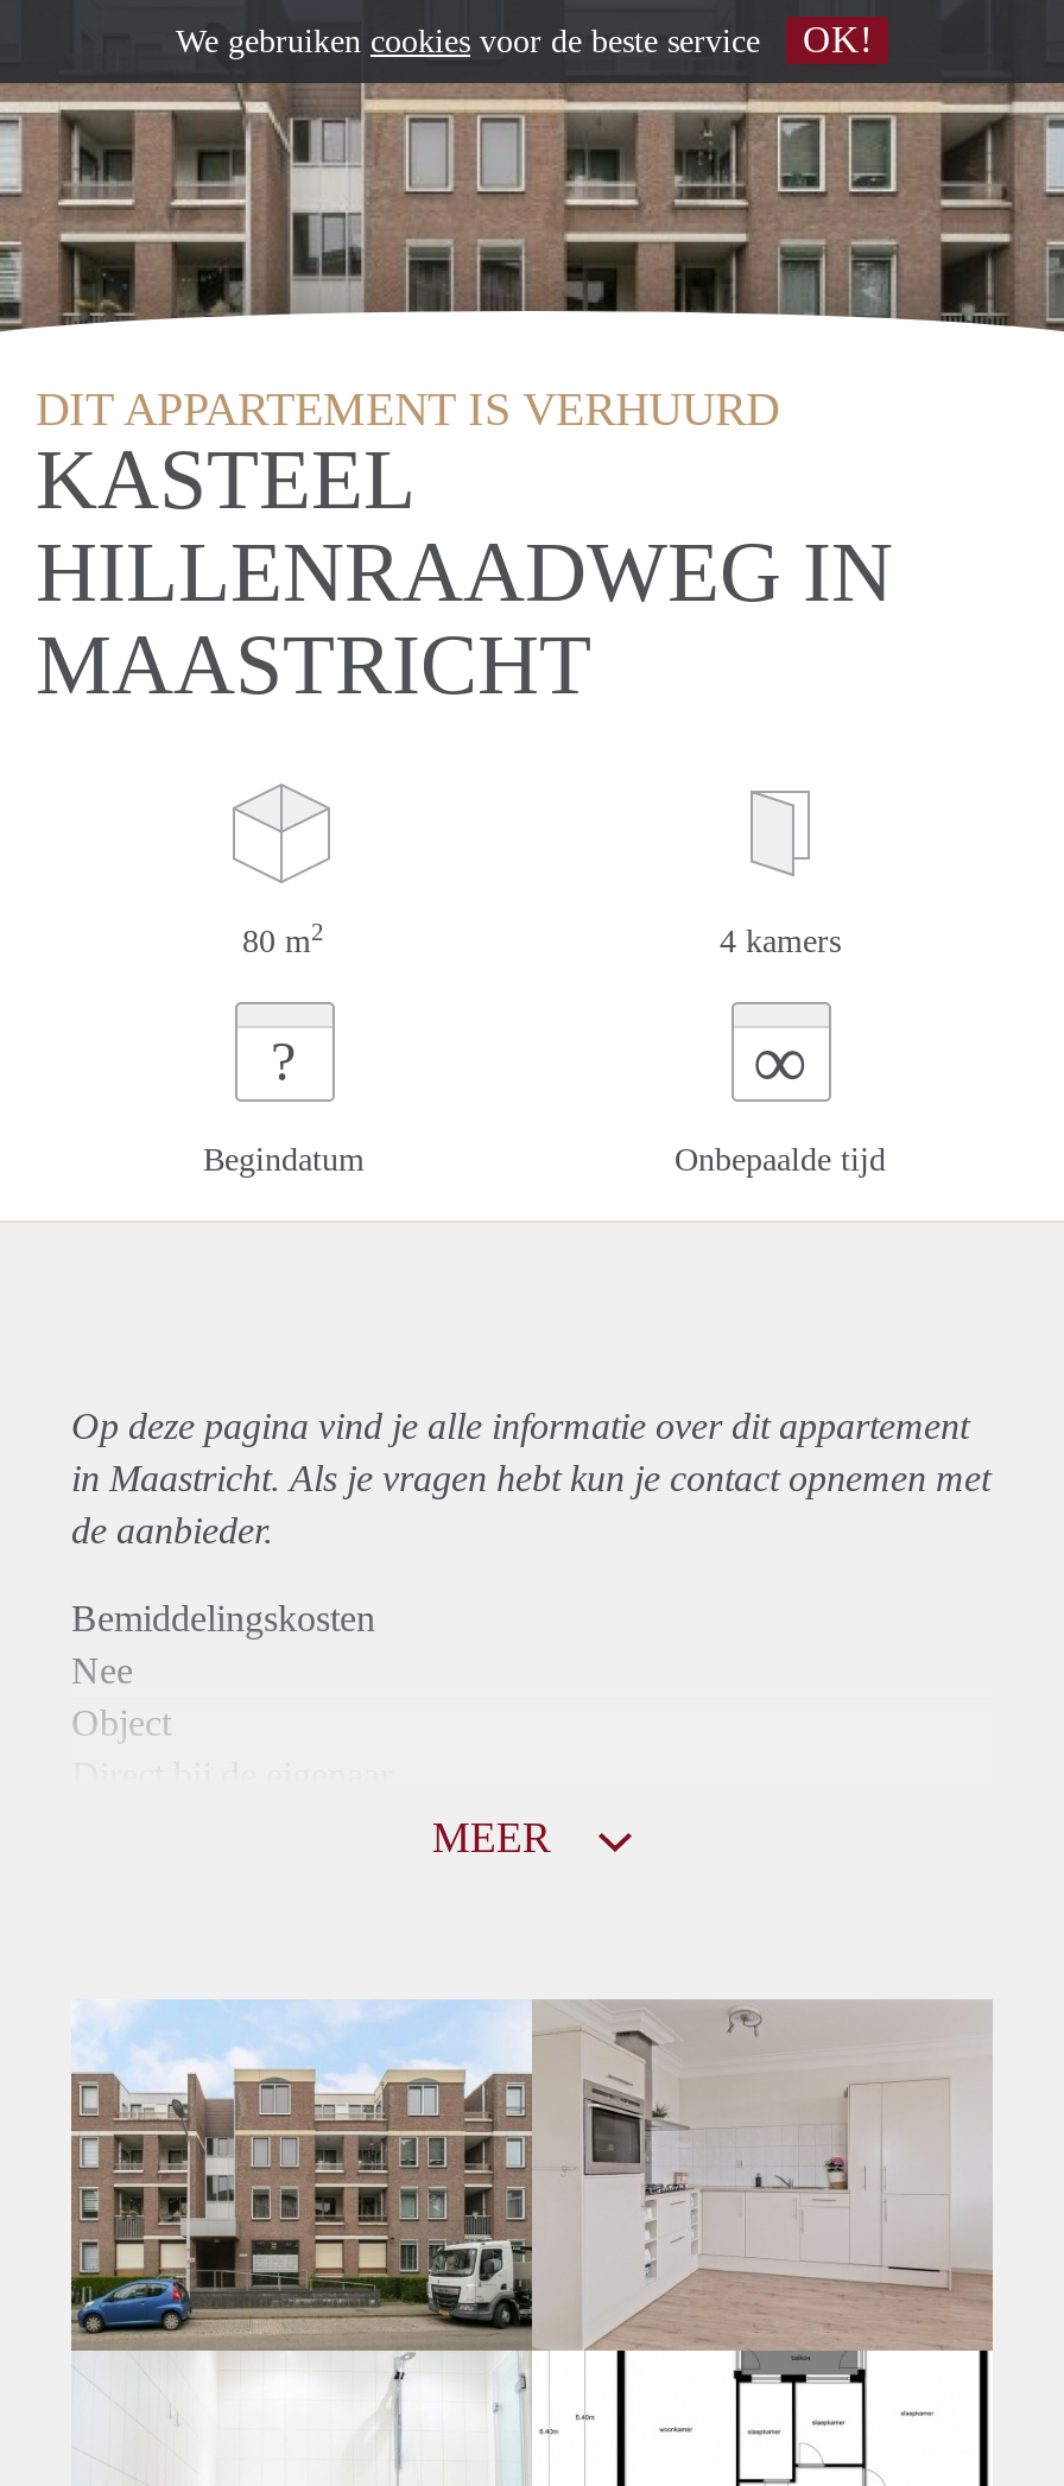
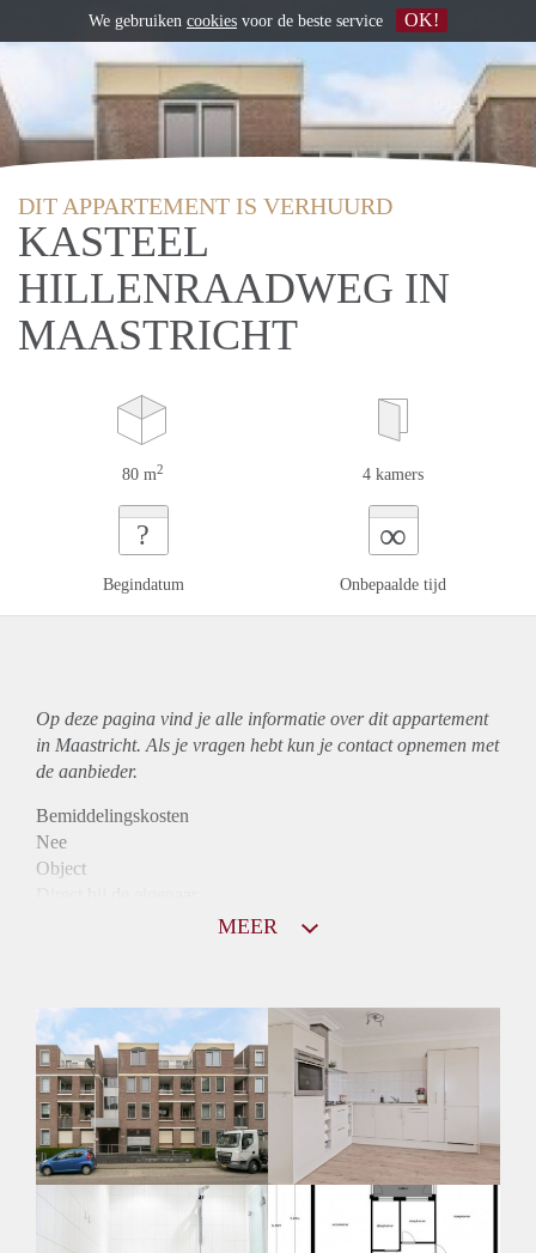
[7,81,1057,328] [image] -> [4,39,532,164] [image]

